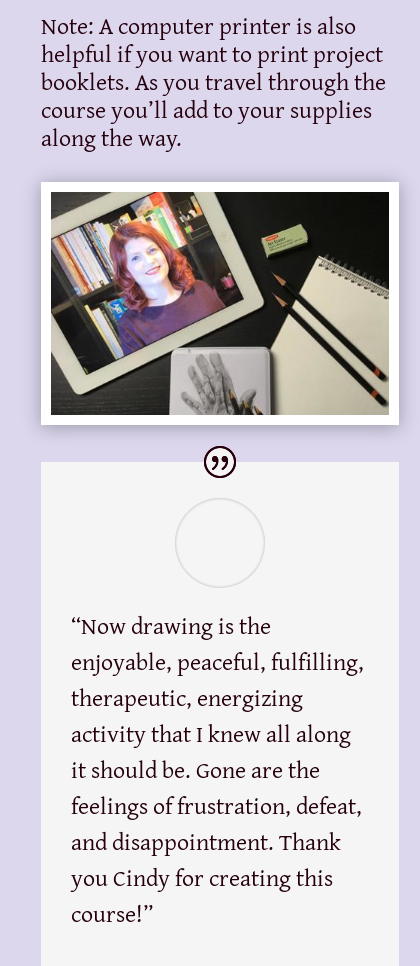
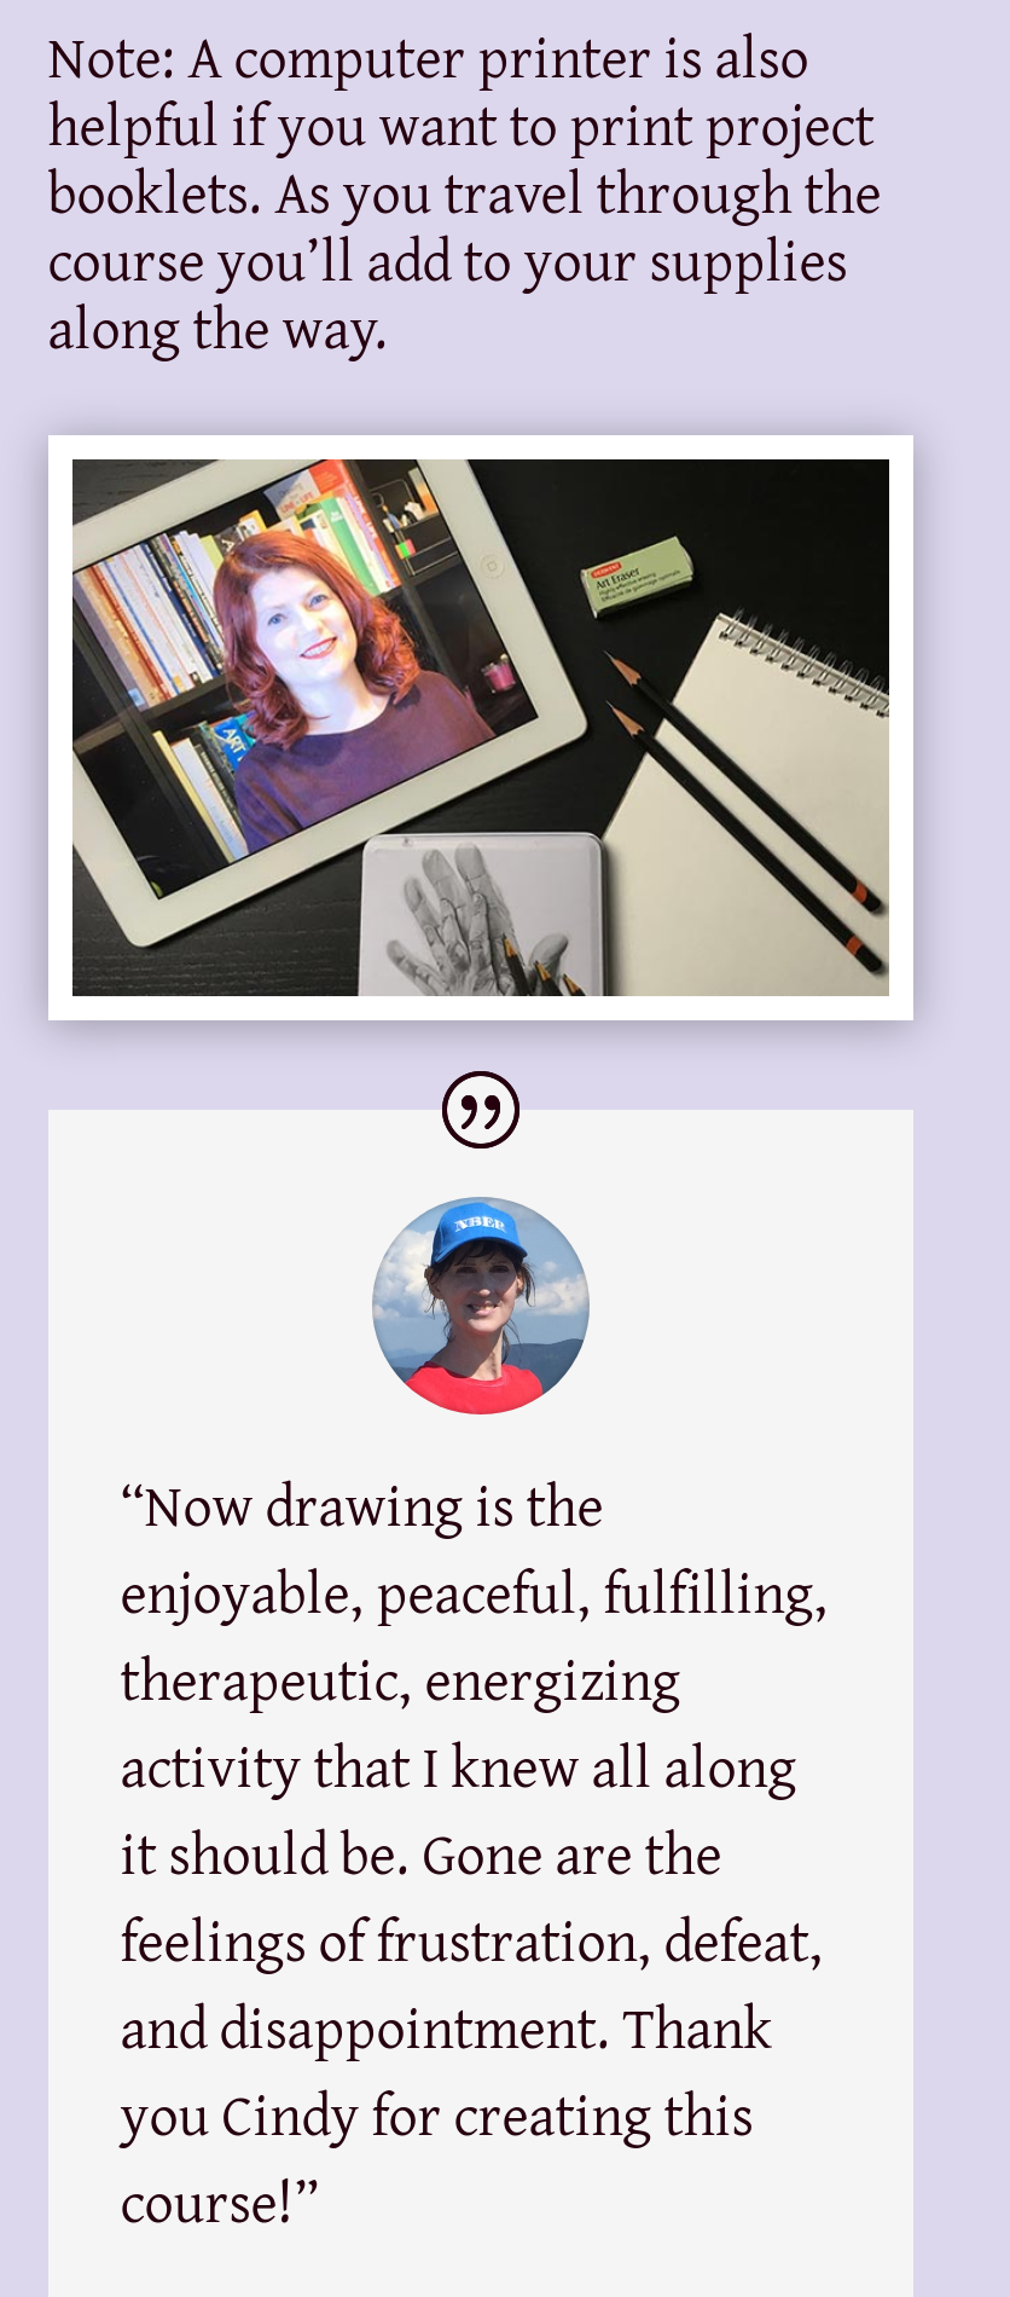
none -> [372,1194,590,1414] [image]

